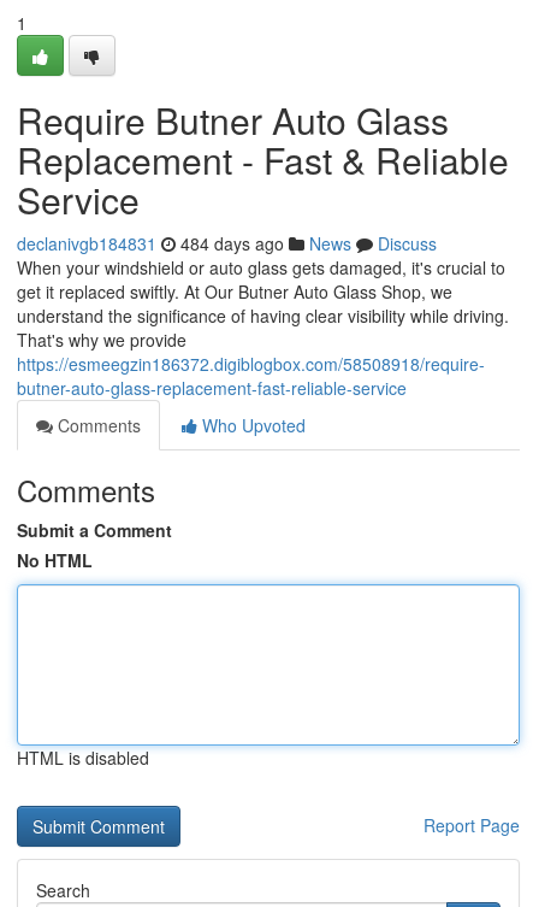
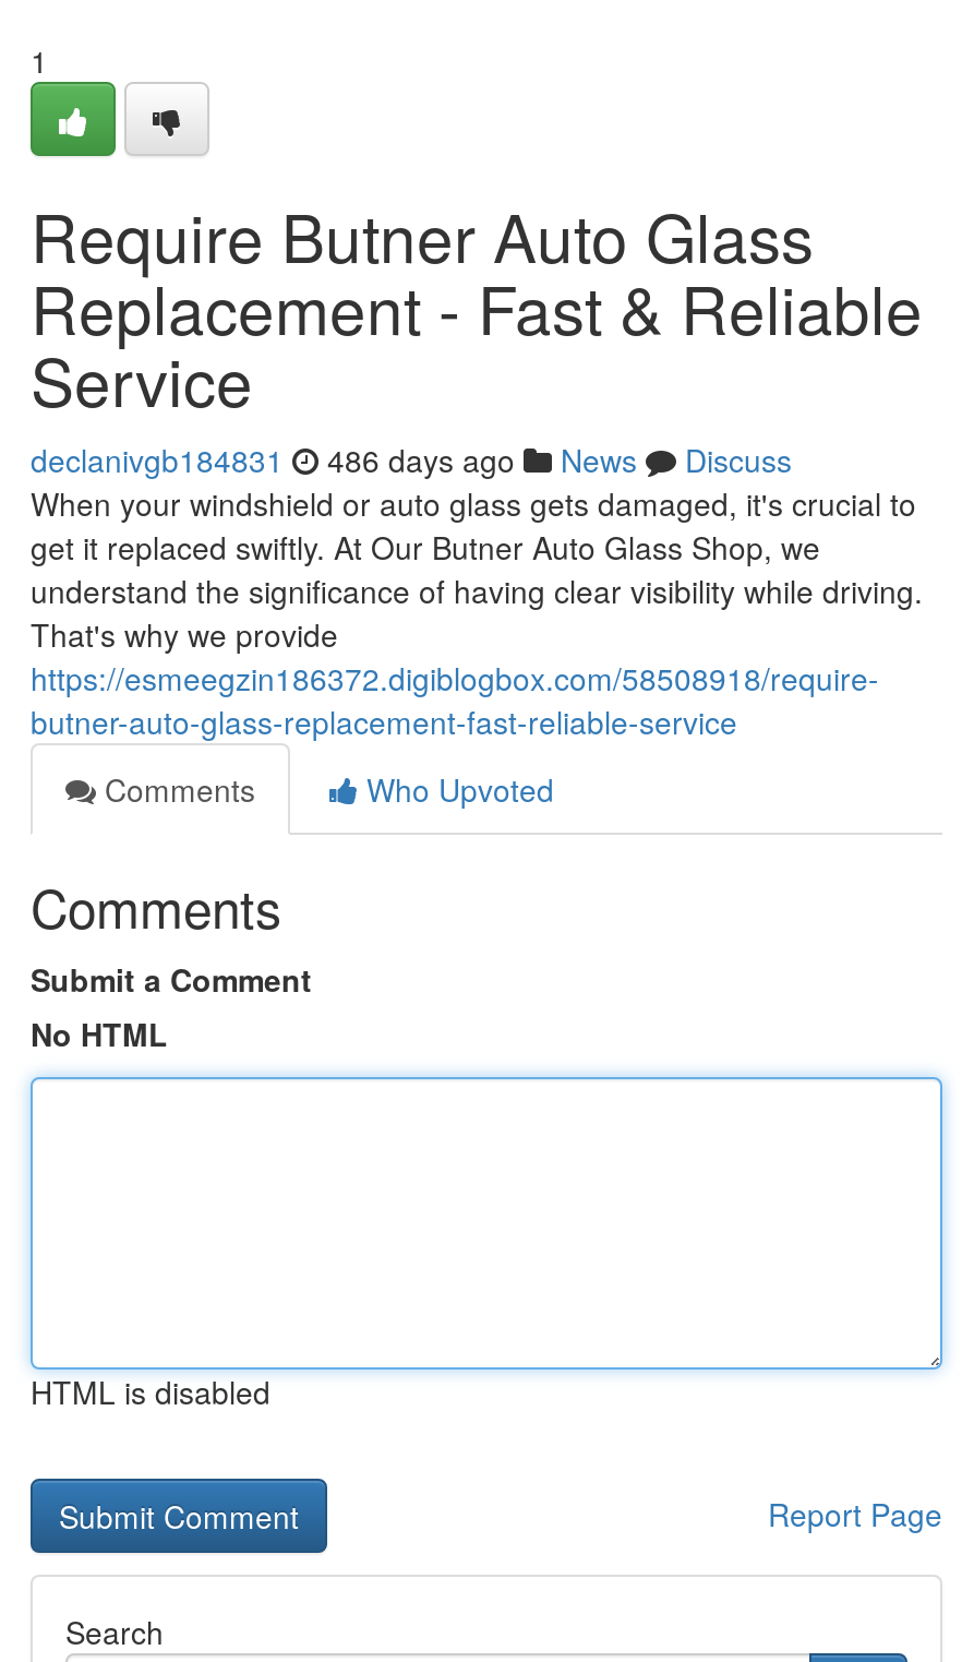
[17,231,437,255] declanivgb184831 484 days ago News Discuss -> [31,438,792,481] declanivgb184831 486 days ago News Discuss

